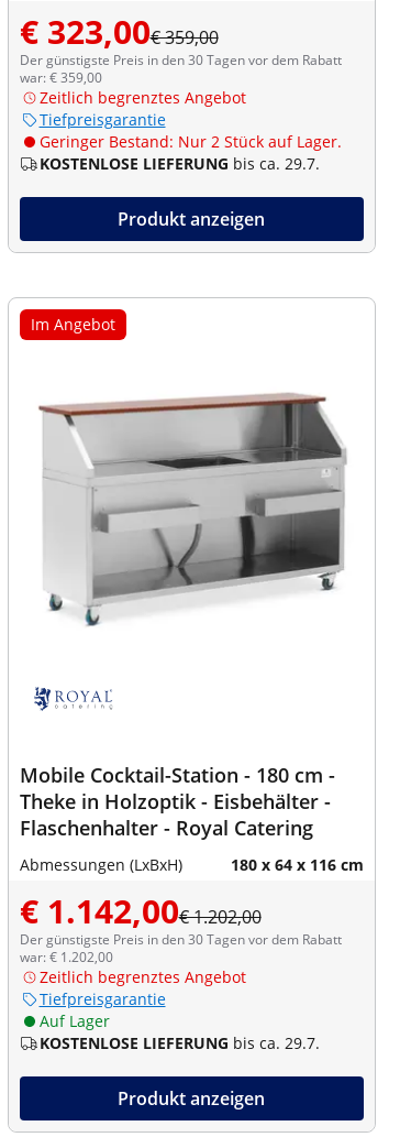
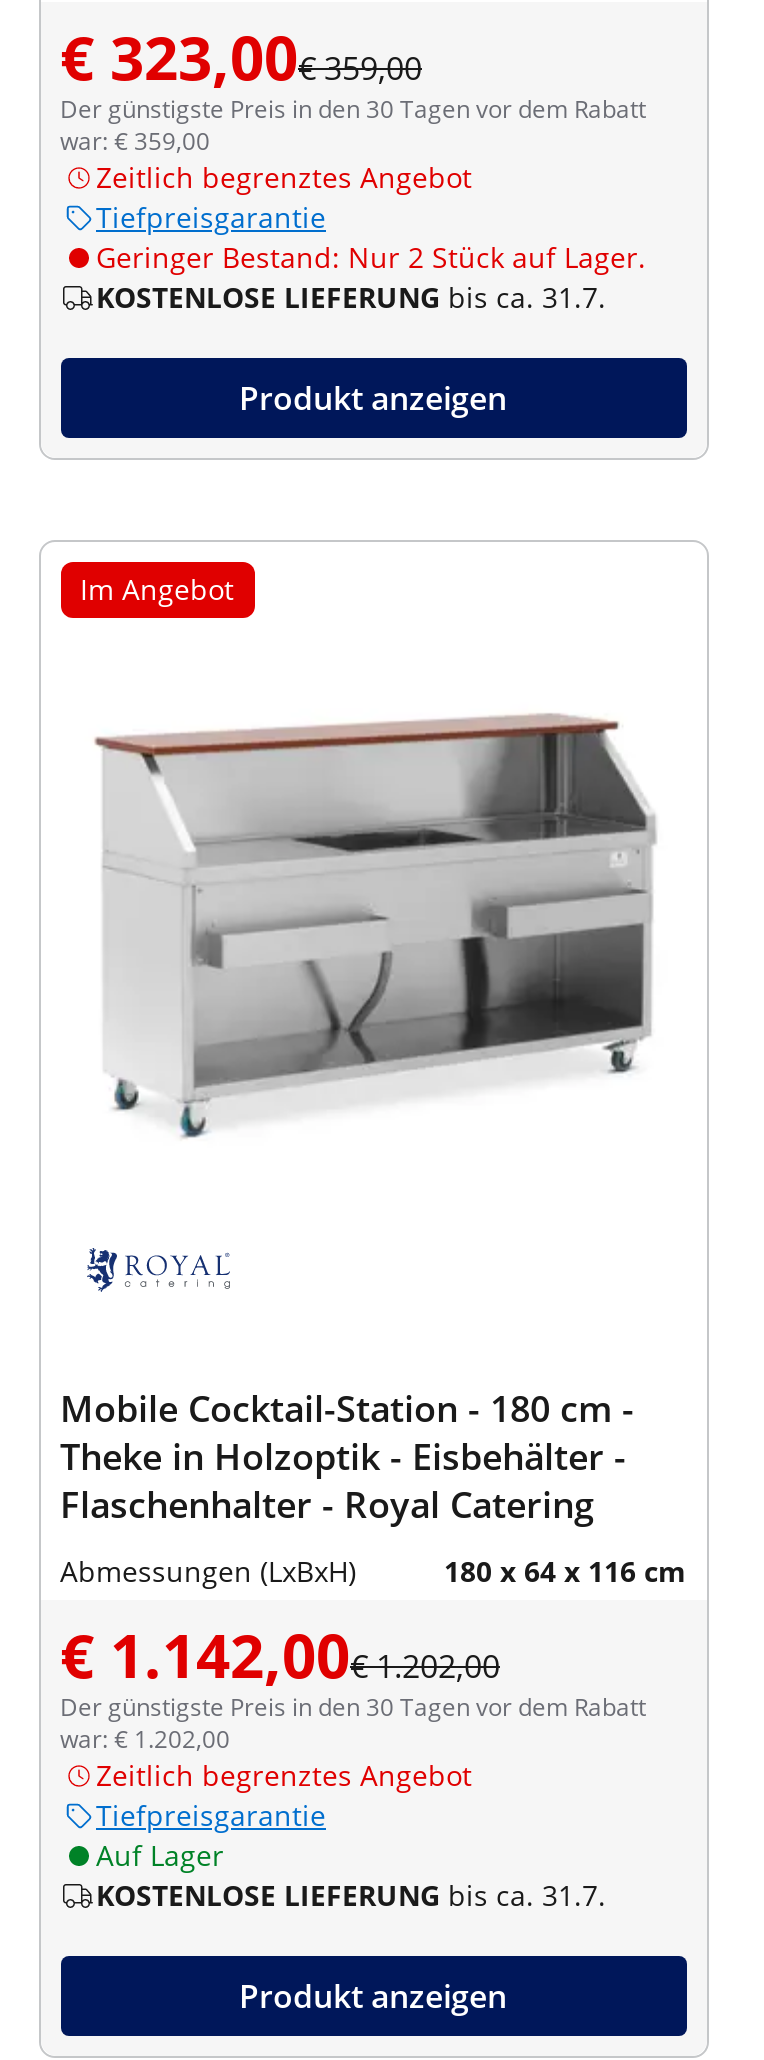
[39,153,319,173] KOSTENLOSE LIEFERUNG bis ca. 29.7. -> [96,277,606,315] KOSTENLOSE LIEFERUNG bis ca. 31.7.
[39,1032,319,1053] KOSTENLOSE LIEFERUNG bis ca. 29.7. -> [96,1875,606,1913] KOSTENLOSE LIEFERUNG bis ca. 31.7.

